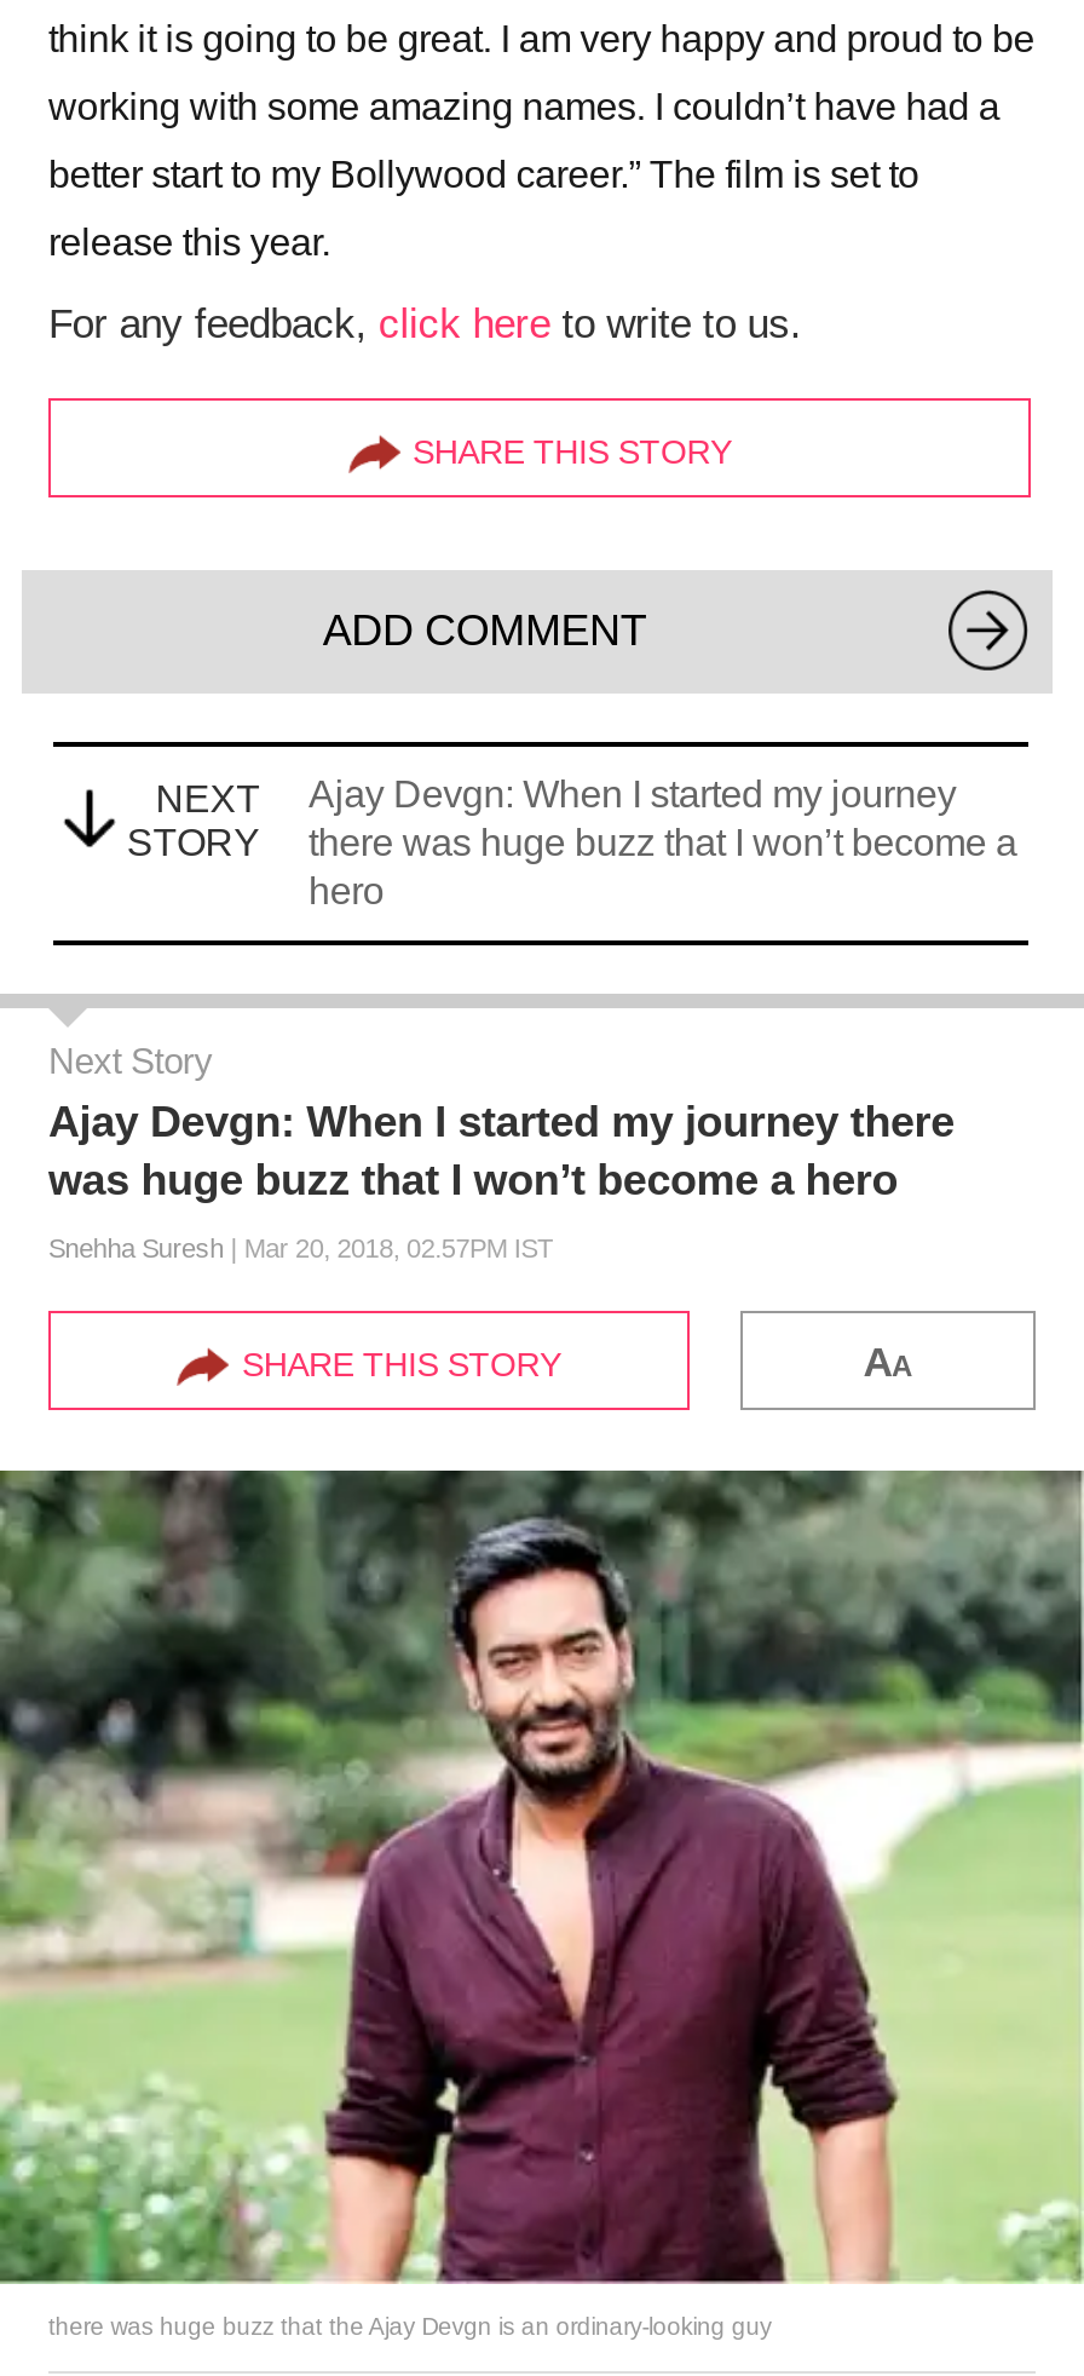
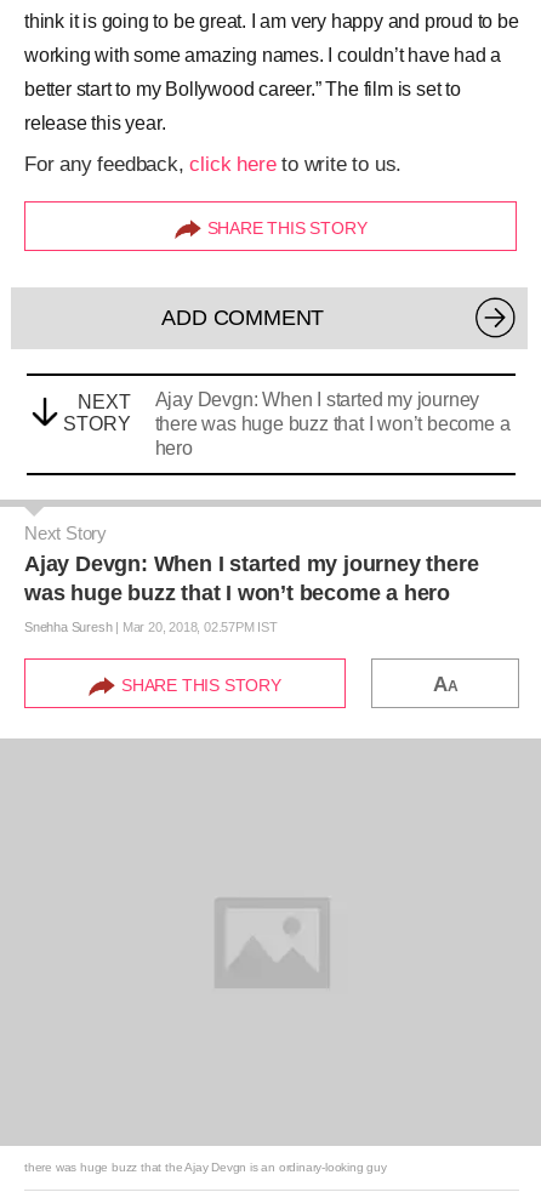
[7,1468,1077,2284] [image] -> none

